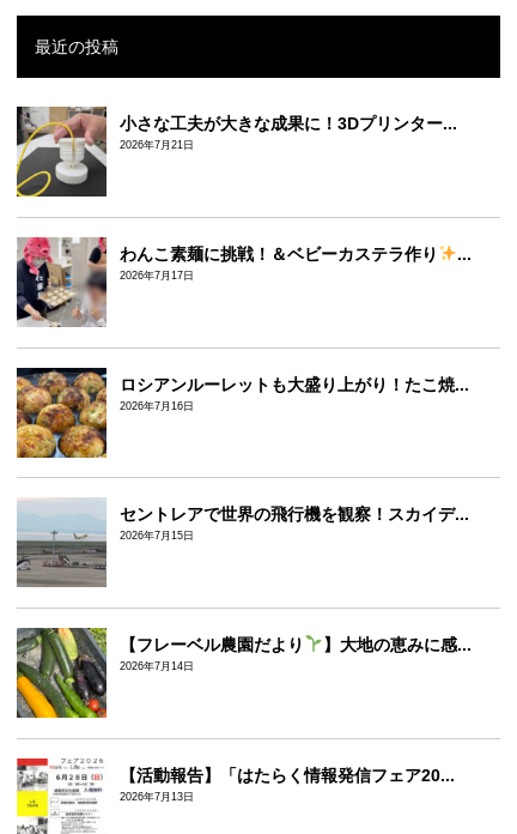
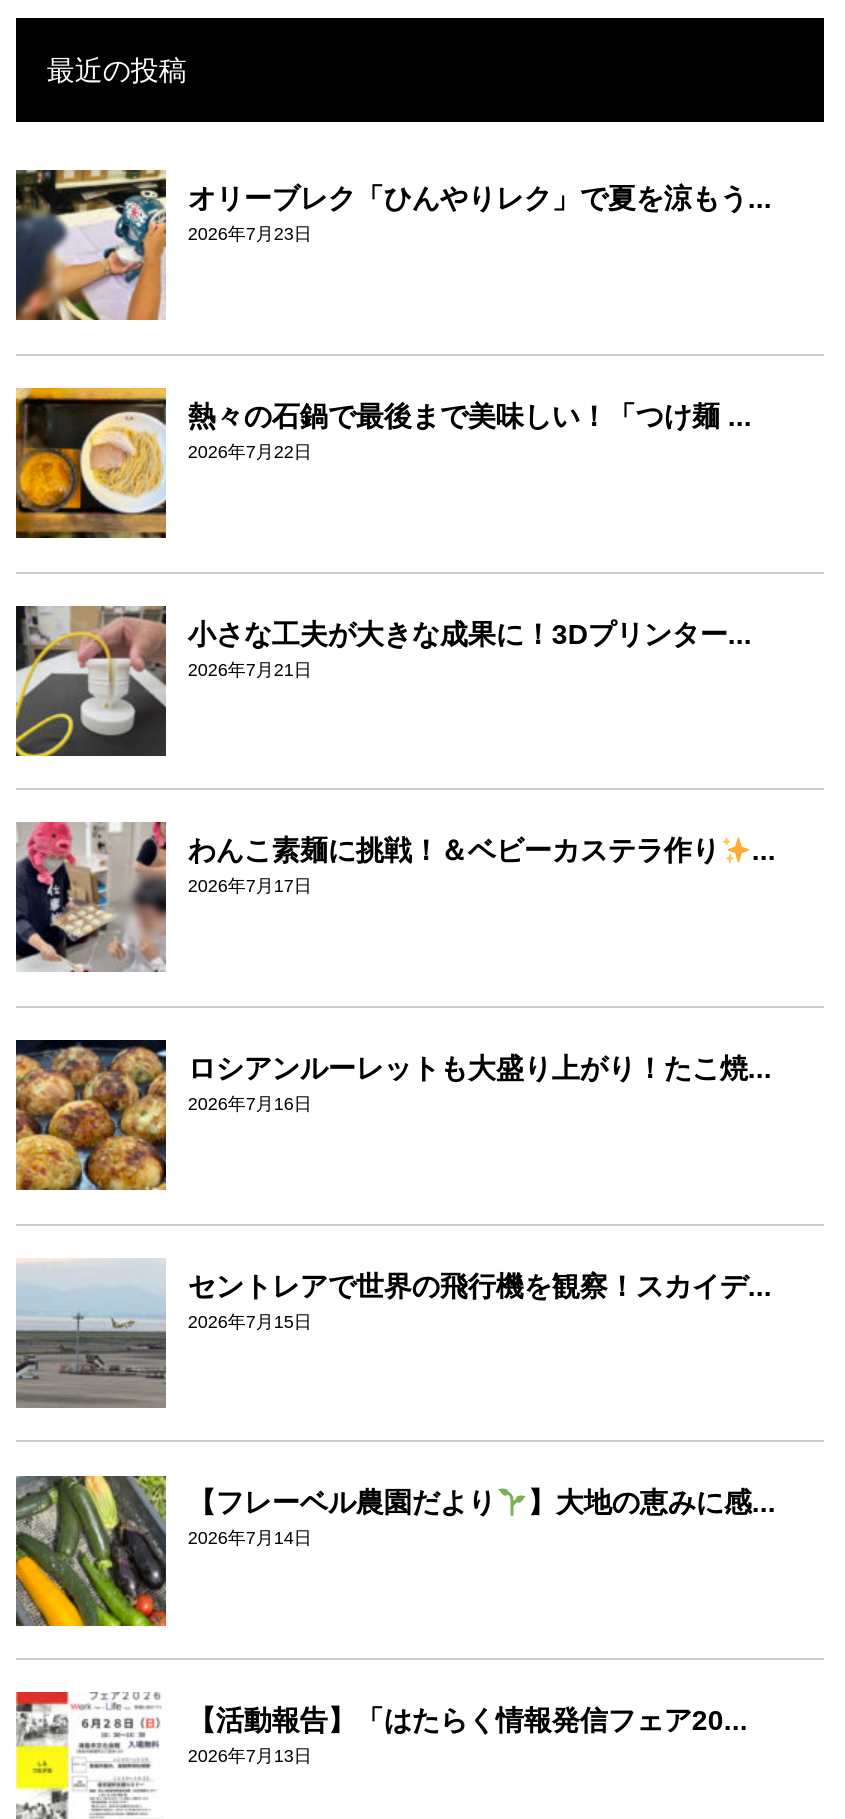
none -> [14,170,772,322] [image] | オリーブレク「ひんやりレク」で夏を涼もう... | 2026年7月23日
none -> [14,386,752,540] [image] | 熱々の石鍋で最後まで美味しい！「つけ麺 ... | 2026年7月22日

